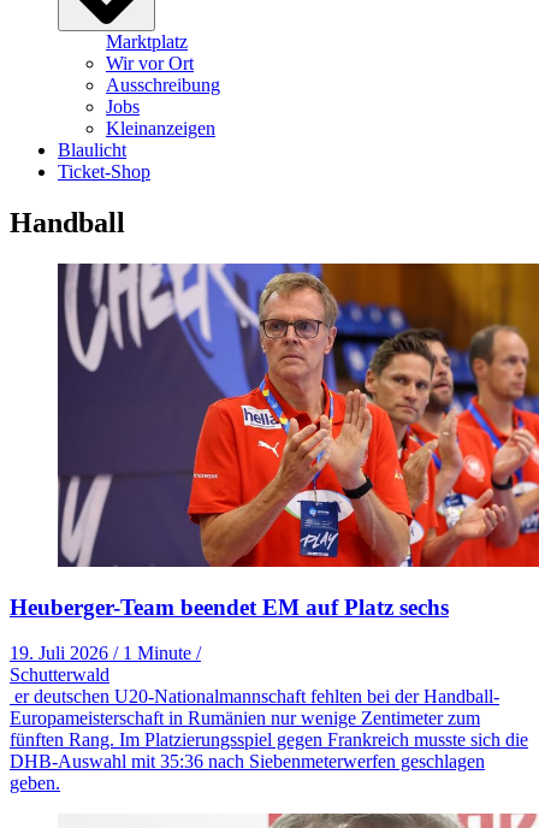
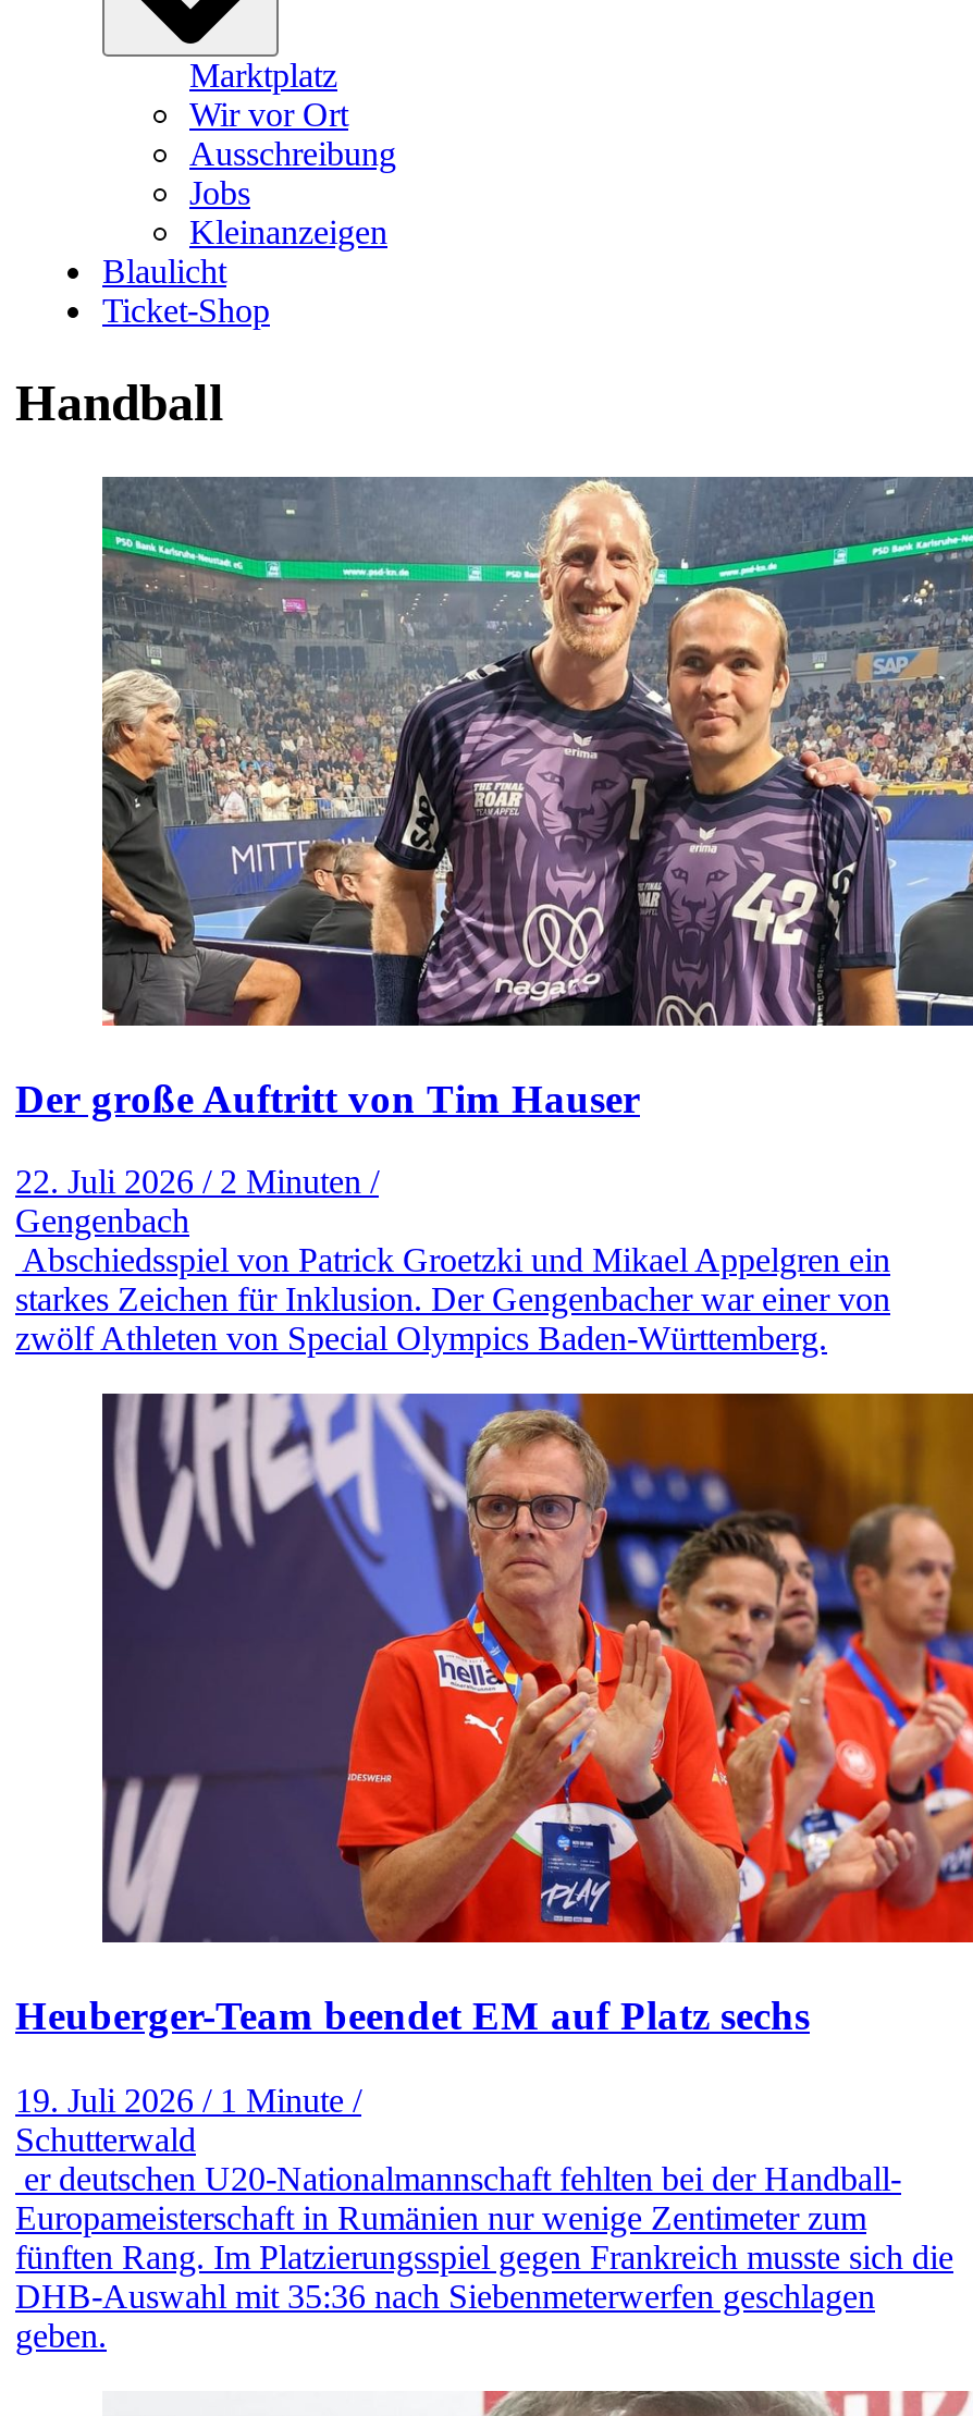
none -> [15,475,966,1358] [image] | Der große Auftritt von Tim Hauser | 22. Juli 2026 / 2 Minuten / | Gengenbach | Abschiedsspiel von Patrick Groetzki und Mikael Appelgren ein | starkes Zeichen für Inklusion. Der Gengenbacher war einer von | zwölf Athleten von Special Olympics Baden-Württemberg.

